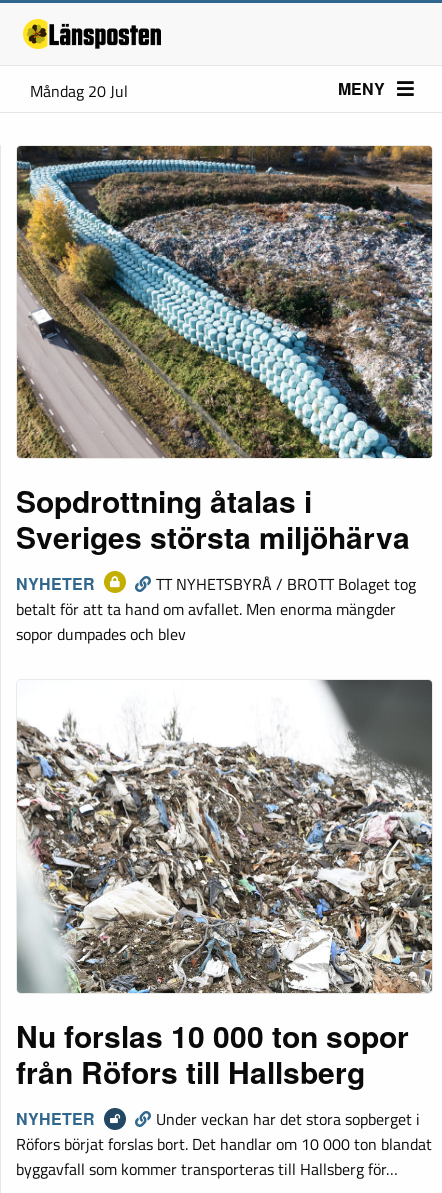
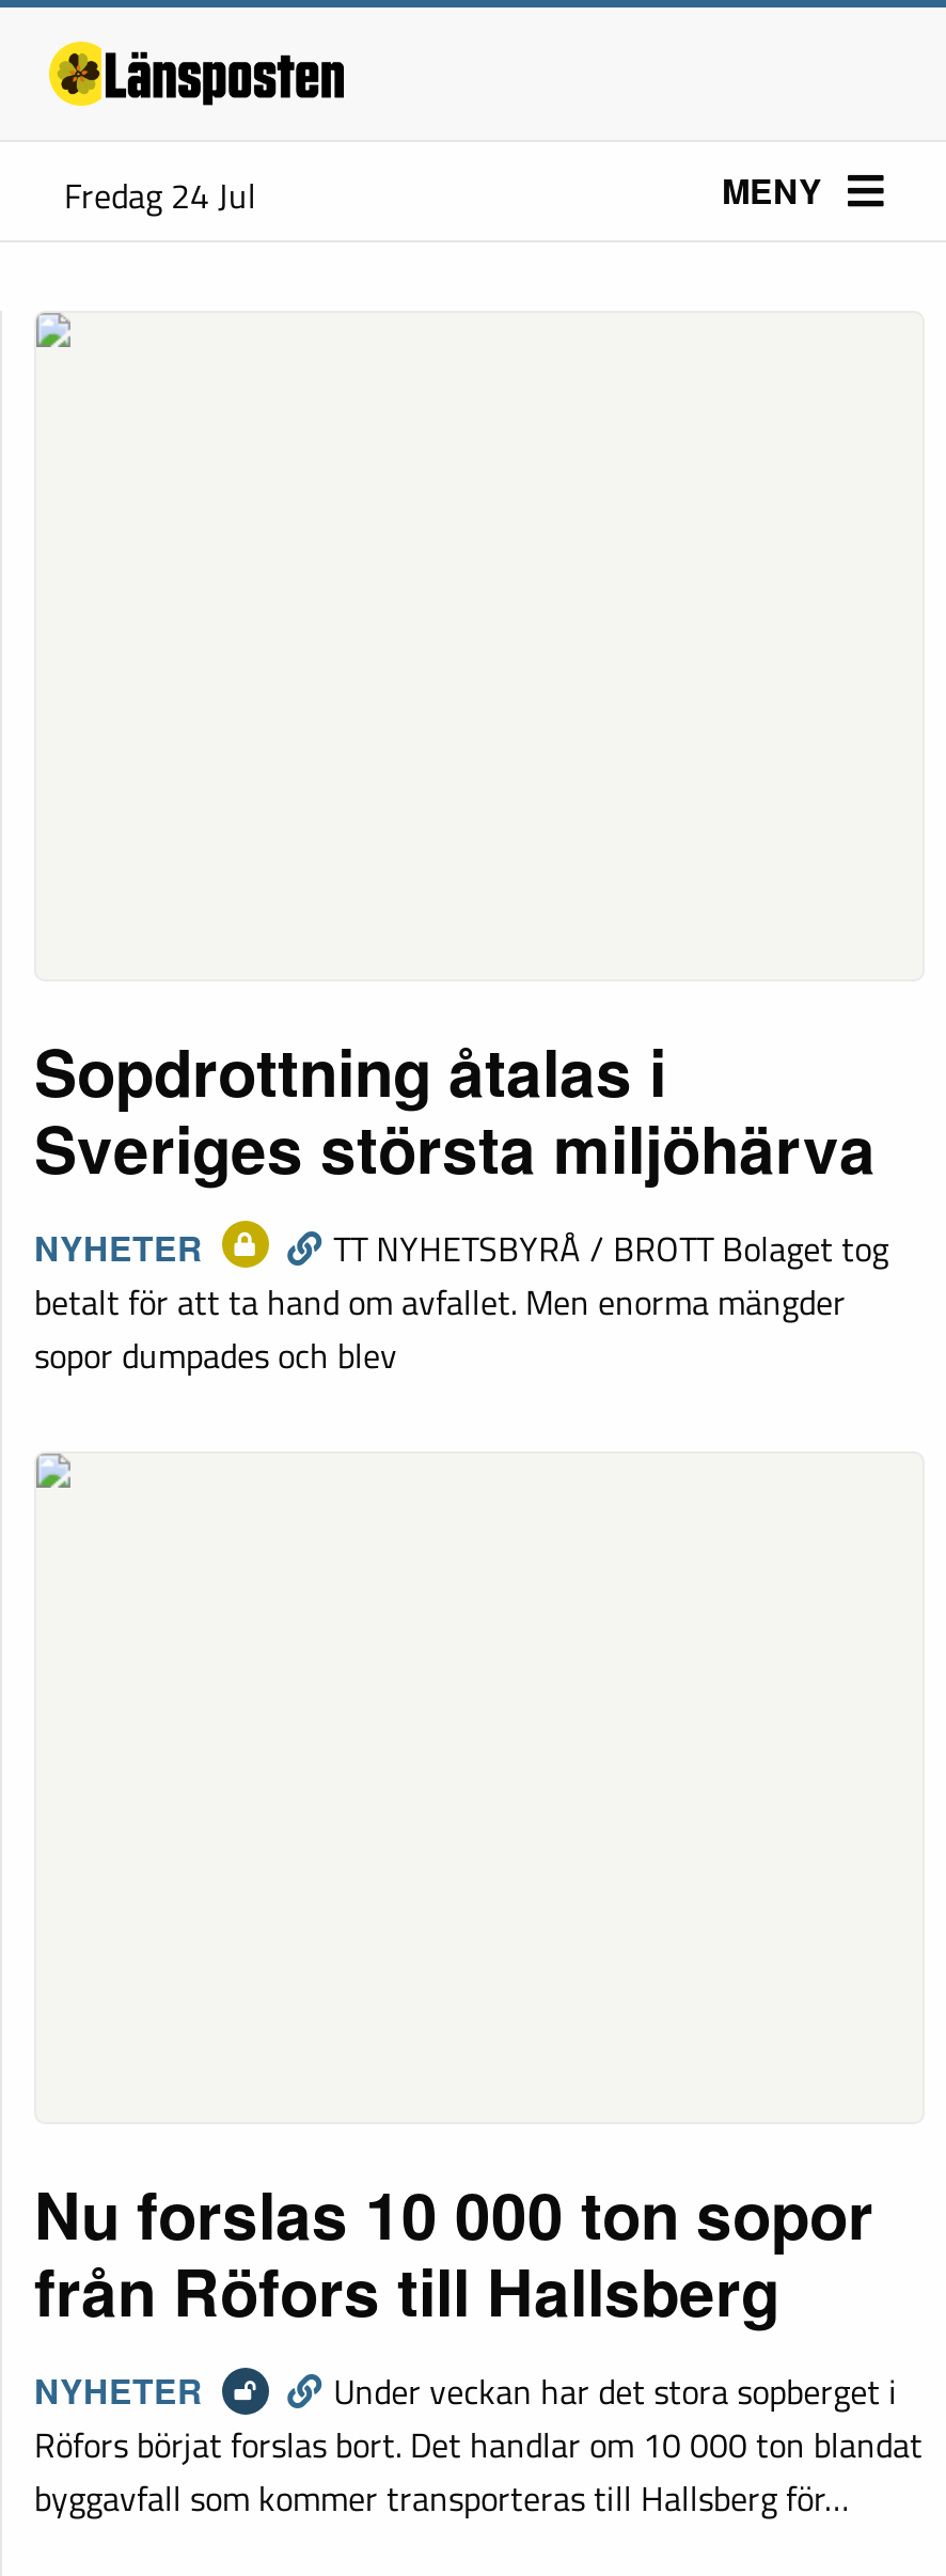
[30,79,128,103] Måndag 20 Jul -> [64,170,256,221] Fredag 24 Jul
[16,145,433,459] [image] -> none
[16,679,433,994] [image] -> none

